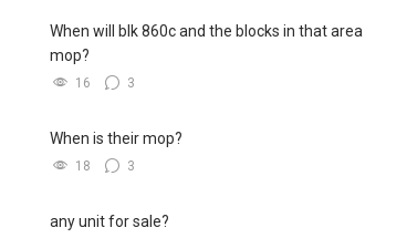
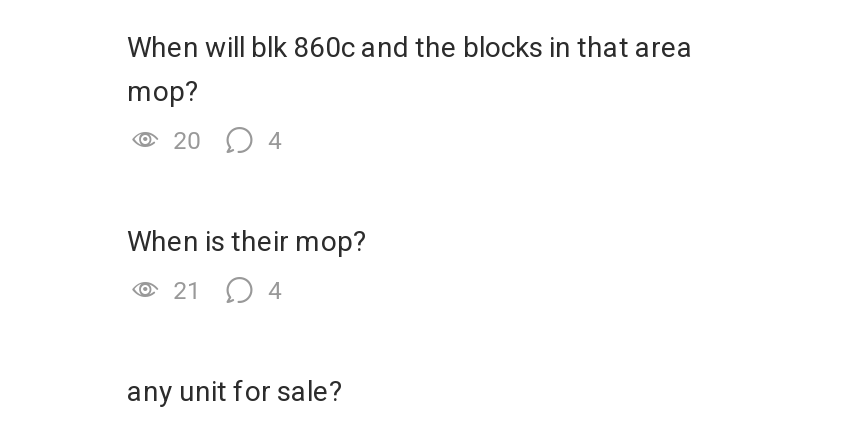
[75,75,91,91] 16 -> [173,127,201,155] 20
[128,75,135,91] 3 -> [268,127,282,155] 4
[75,158,91,174] 18 -> [173,277,201,305] 21
[128,158,135,174] 3 -> [268,277,282,305] 4

